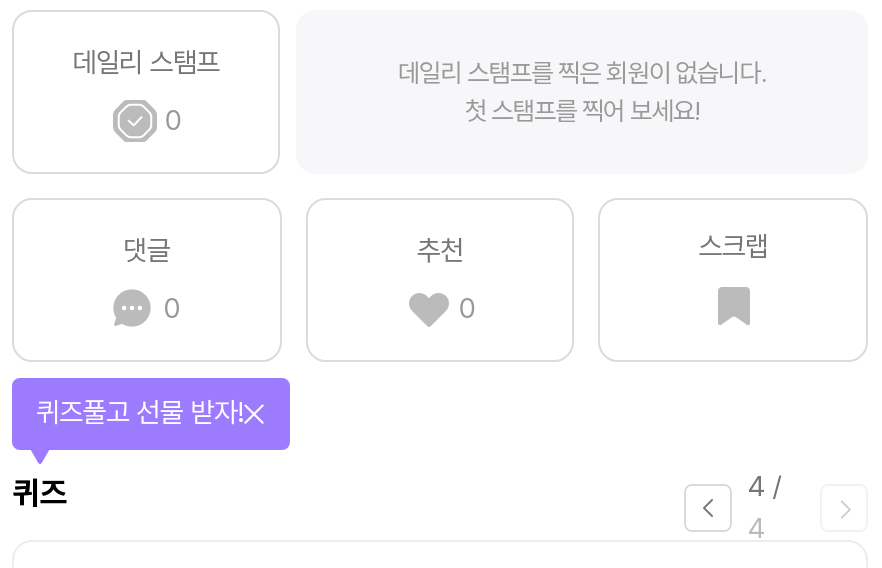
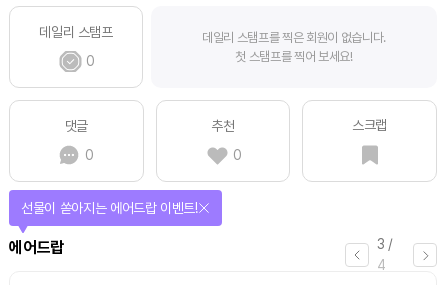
[36,396,242,428] 퀴즈풀고 선물 받자! -> [21,200,198,216] 선물이 쏟아지는 에어드랍 이벤트!
[12,473,67,511] 퀴즈 -> [9,238,64,257] 에어드랍
[748,469,782,501] 4 / -> [377,236,393,252] 3 /

